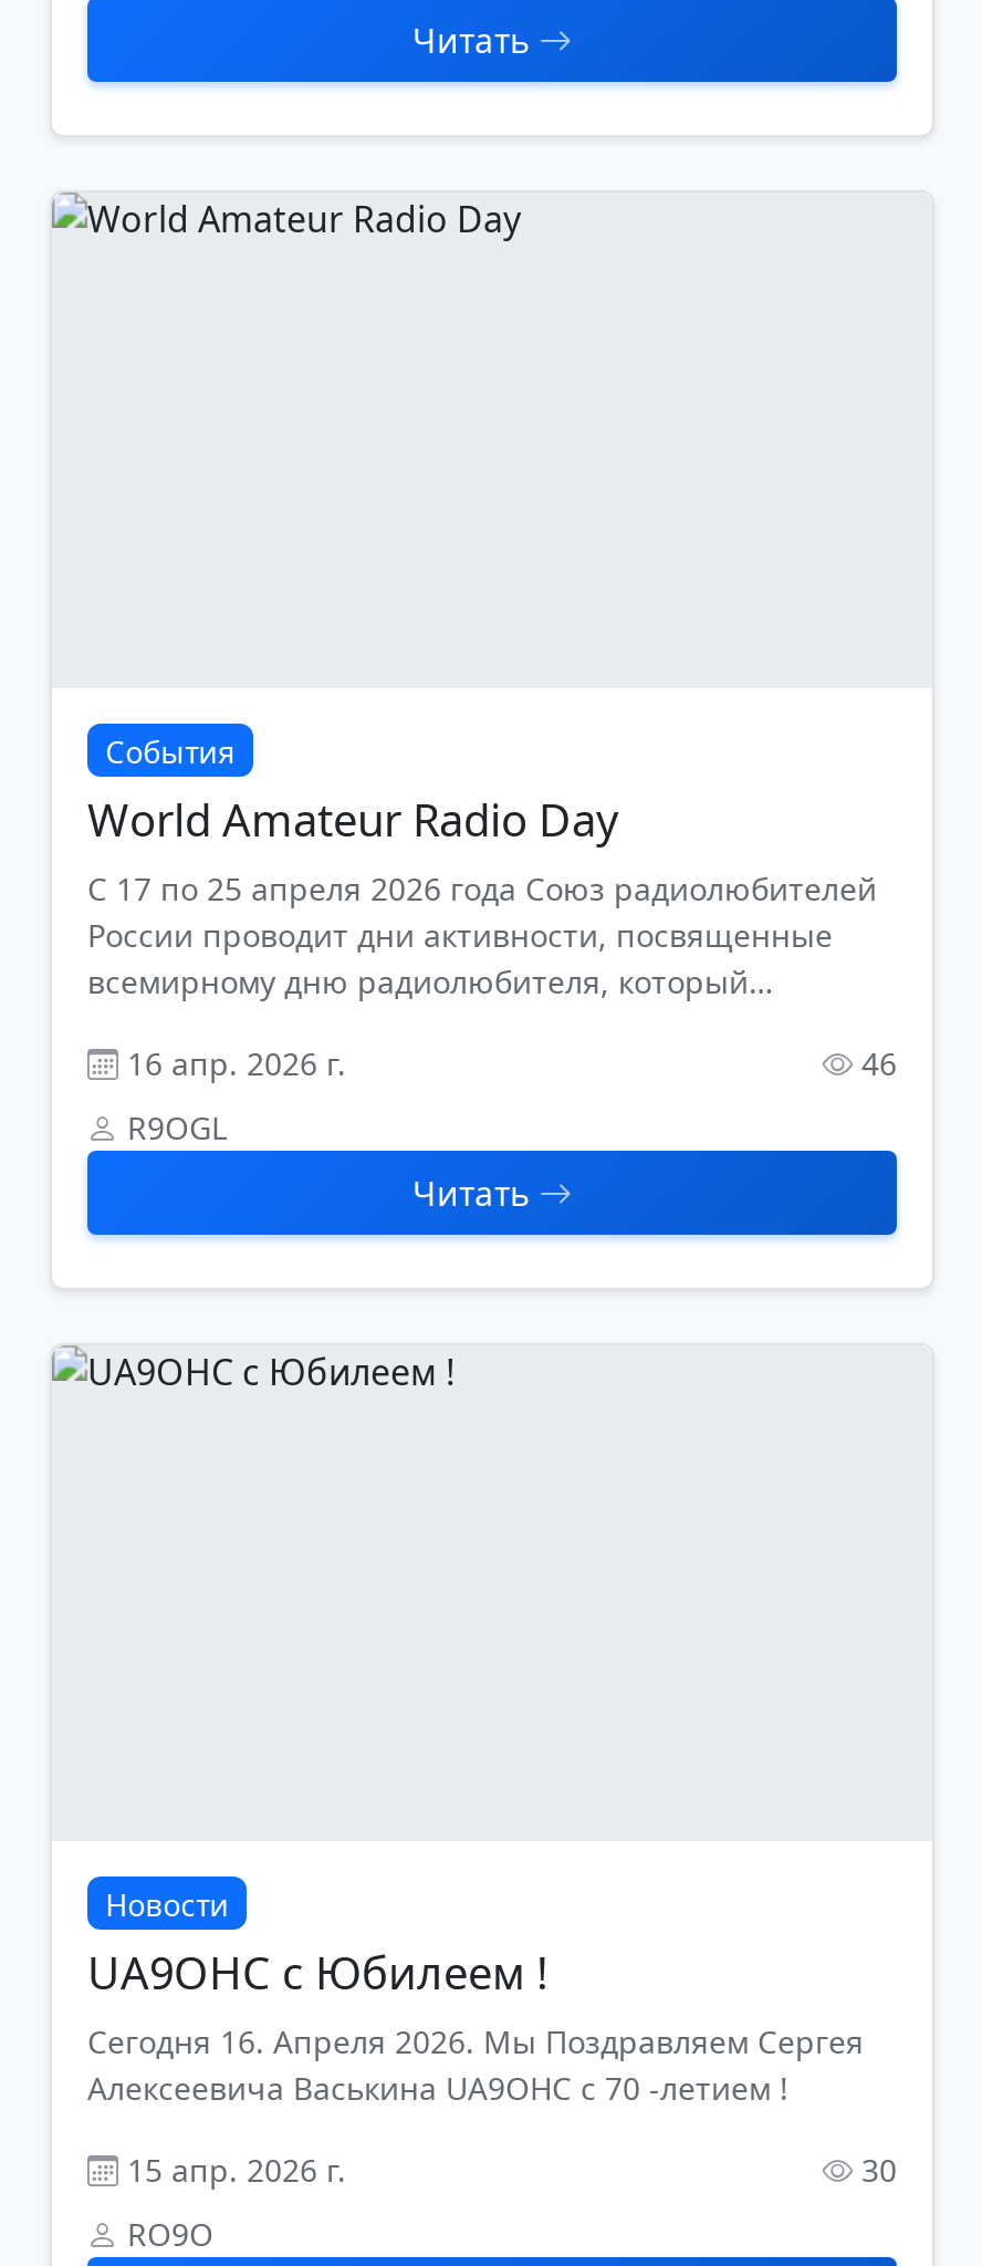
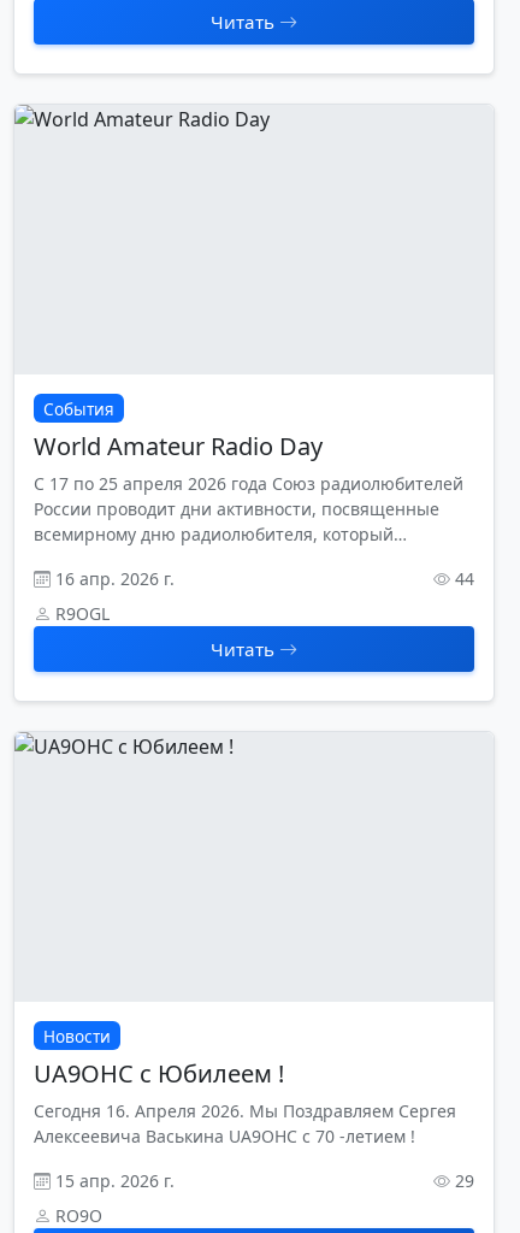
[861,1042,897,1084] 46 -> [455,567,474,590] 44
[861,2149,897,2191] 30 -> [455,1170,474,1192] 29

